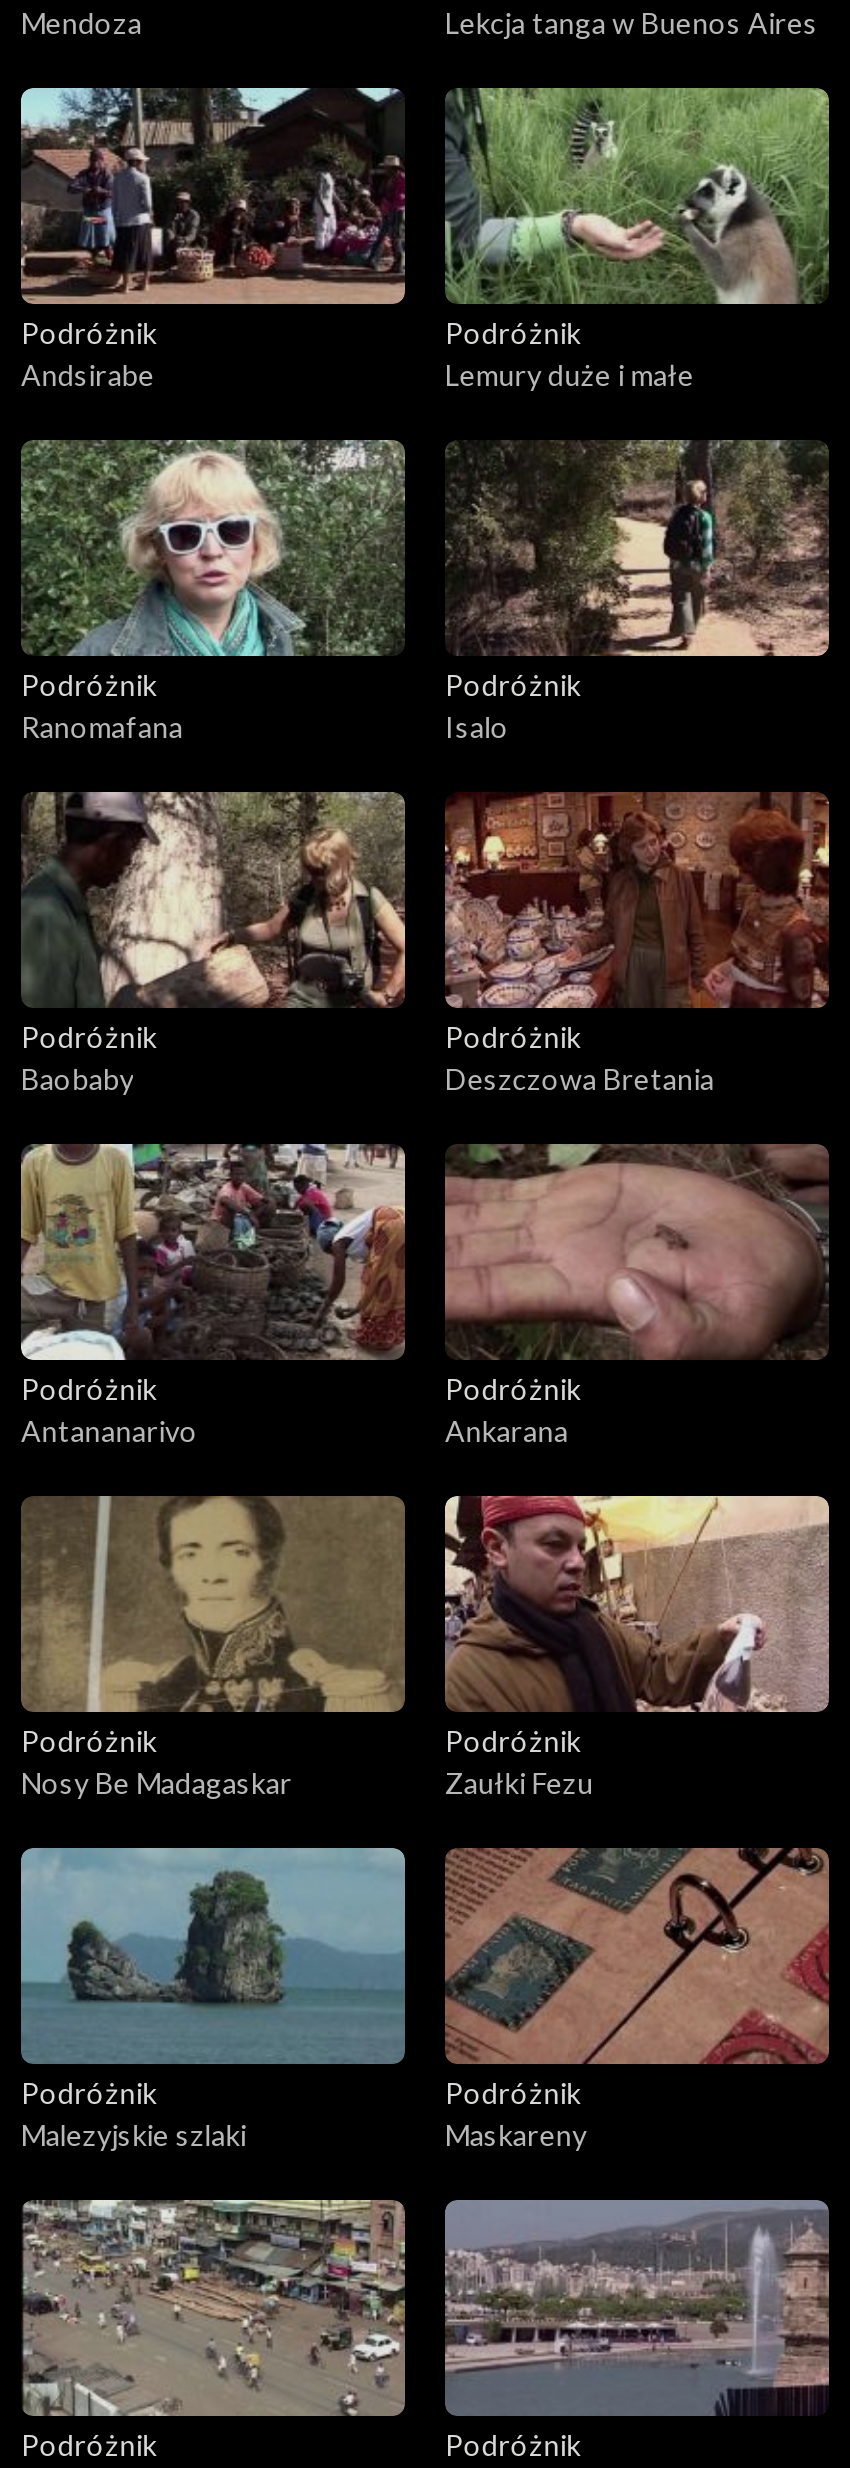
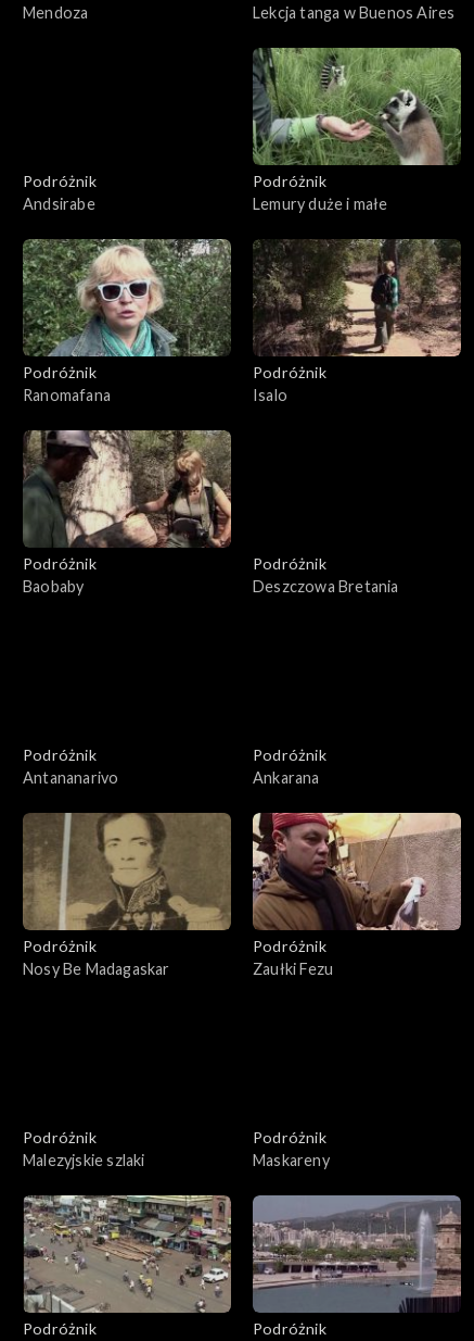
[19,86,407,306] [image] -> none
[443,790,831,1010] [image] -> none
[19,1142,407,1362] [image] -> none
[443,1142,831,1362] [image] -> none
[19,1846,407,2066] [image] -> none
[443,1846,831,2066] [image] -> none

